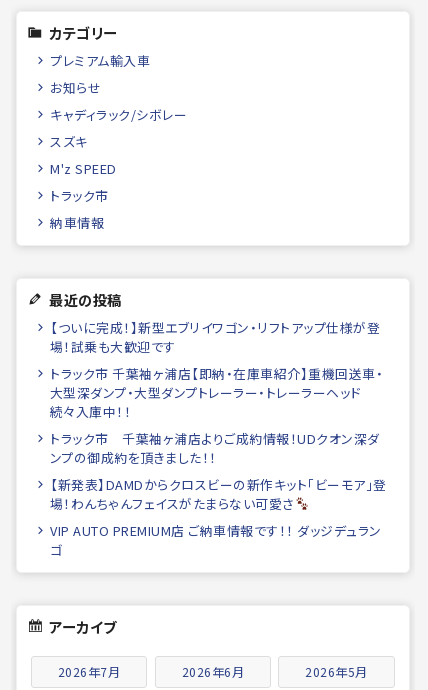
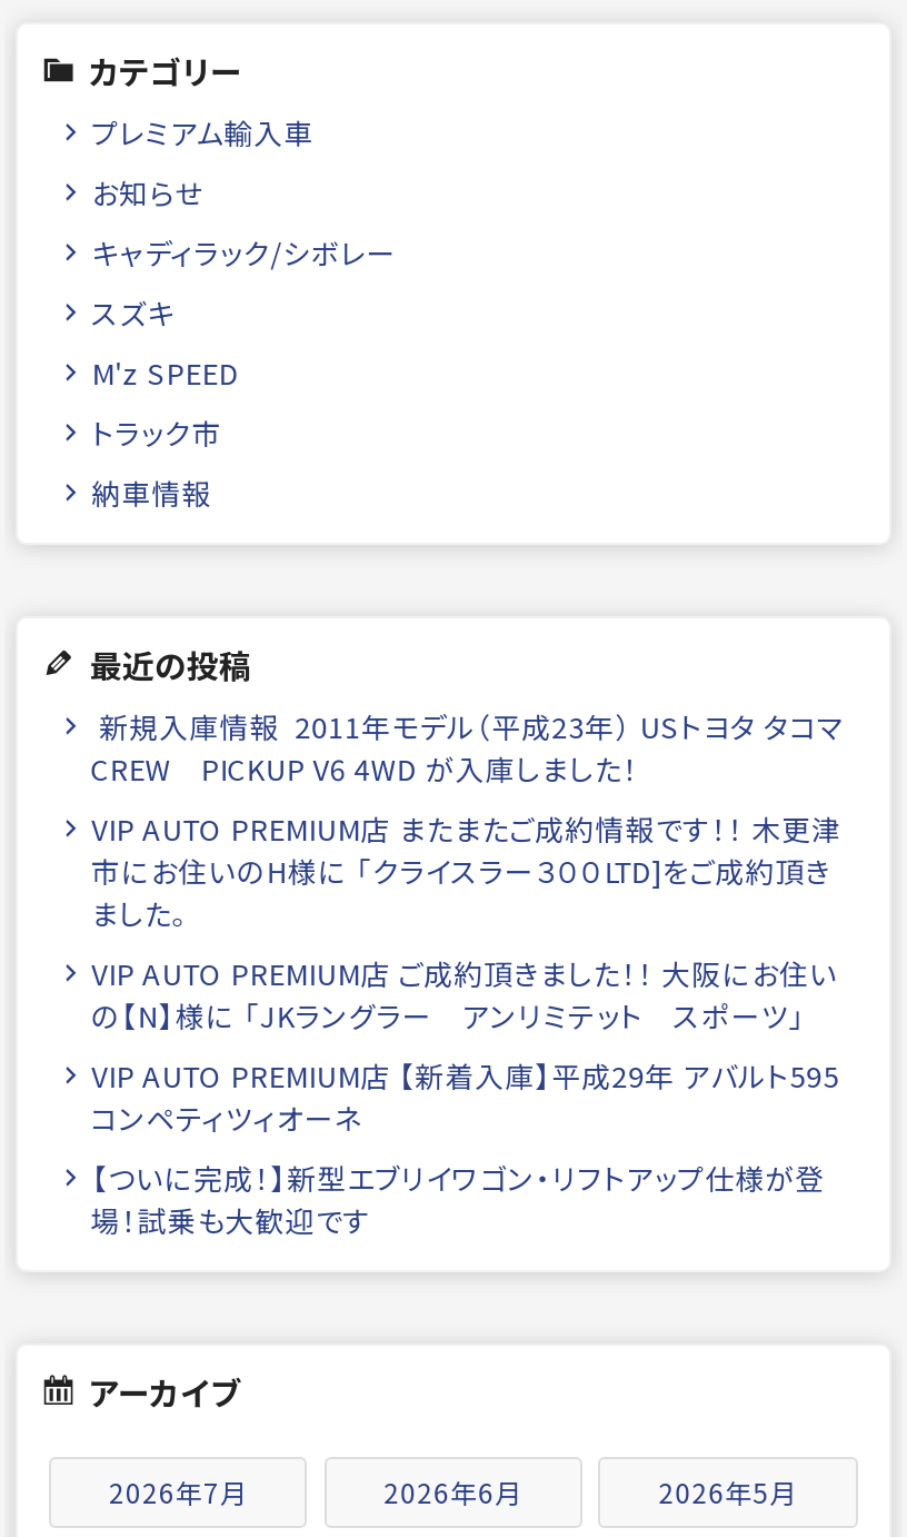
none -> [91,705,845,1139] 新規入庫情報 2011年モデル（平成23年） USトヨタ タコマ | CREW PICKUP V6 4WD が入庫しました！ | VIP AUTO PREMIUM店 またまたご成約情報です！！ 木更津 | 市にお住いのH様に 「クライスラー３００LTD]をご成約頂き | ました。 | VIP AUTO PREMIUM店 ご成約頂きました！！ 大阪にお住い | の【N】様に 「JKラングラー アンリミテット スポーツ」 | VIP AUTO PREMIUM店 【新着入庫】平成29年 アバルト595 | コンペティツィオーネ
moved [50,318,380,356] -> [91,1156,825,1241]: 【ついに完成！】新型エブリイワゴン・リフトアップ仕様が登 | 場！試乗も大歓迎です
[50,364,387,559] トラック市 千葉袖ヶ浦店【即納・在庫車紹介】重機回送車・ | 大型深ダンプ・大型ダンプトレーラー・トレーラーヘッド | 続々入庫中！！ | トラック市 千葉袖ヶ浦店よりご成約情報！UDクオン深ダ | ンプの御成約を頂きました！！ | 【新発表】DAMDからクロスビーの新作キット「ビーモア」登 | 場！わんちゃんフェイスがたまらない可愛さ | VIP AUTO PREMIUM店 ご納車情報です！！ ダッジデュラン | ゴ -> none

